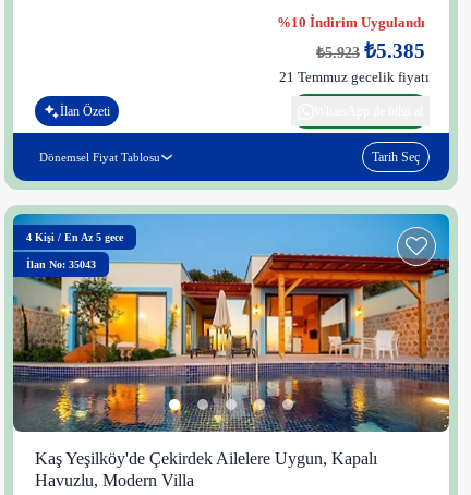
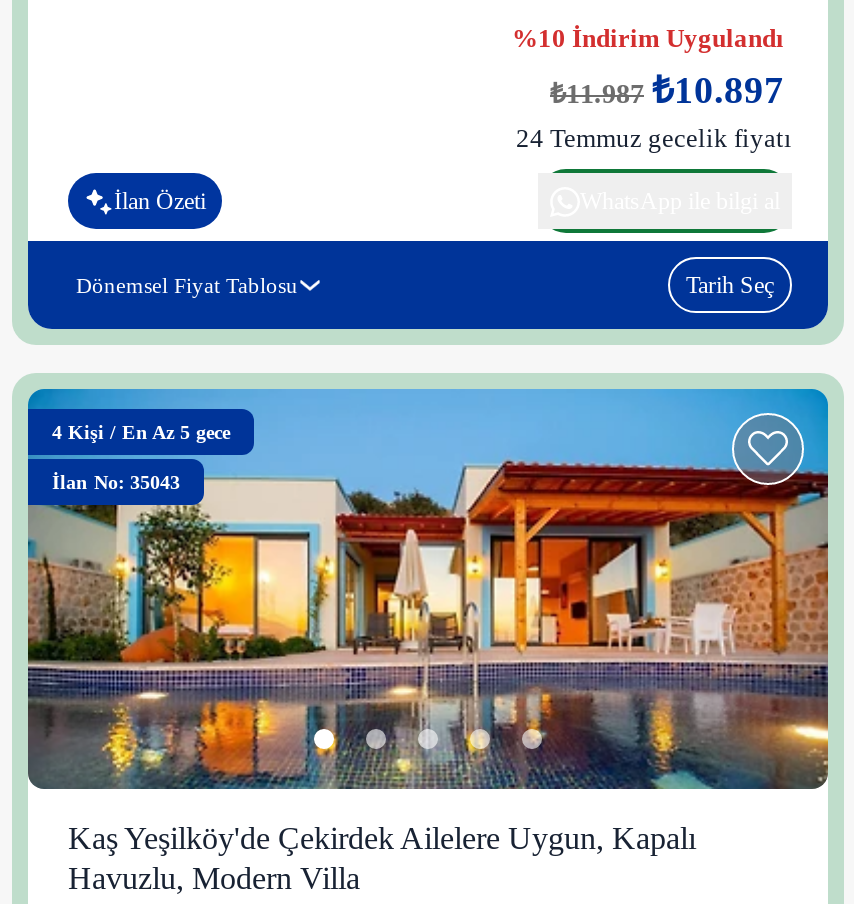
[316,39,425,62] ₺5.923 ₺5.385 -> [550,69,784,111] ₺11.987 ₺10.897
[279,69,430,85] 21 Temmuz gecelik fiyatı -> [516,123,792,153] 24 Temmuz gecelik fiyatı

